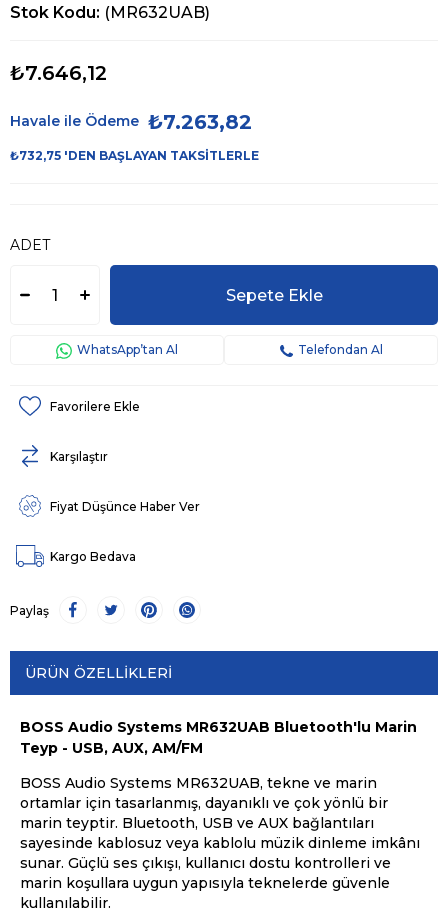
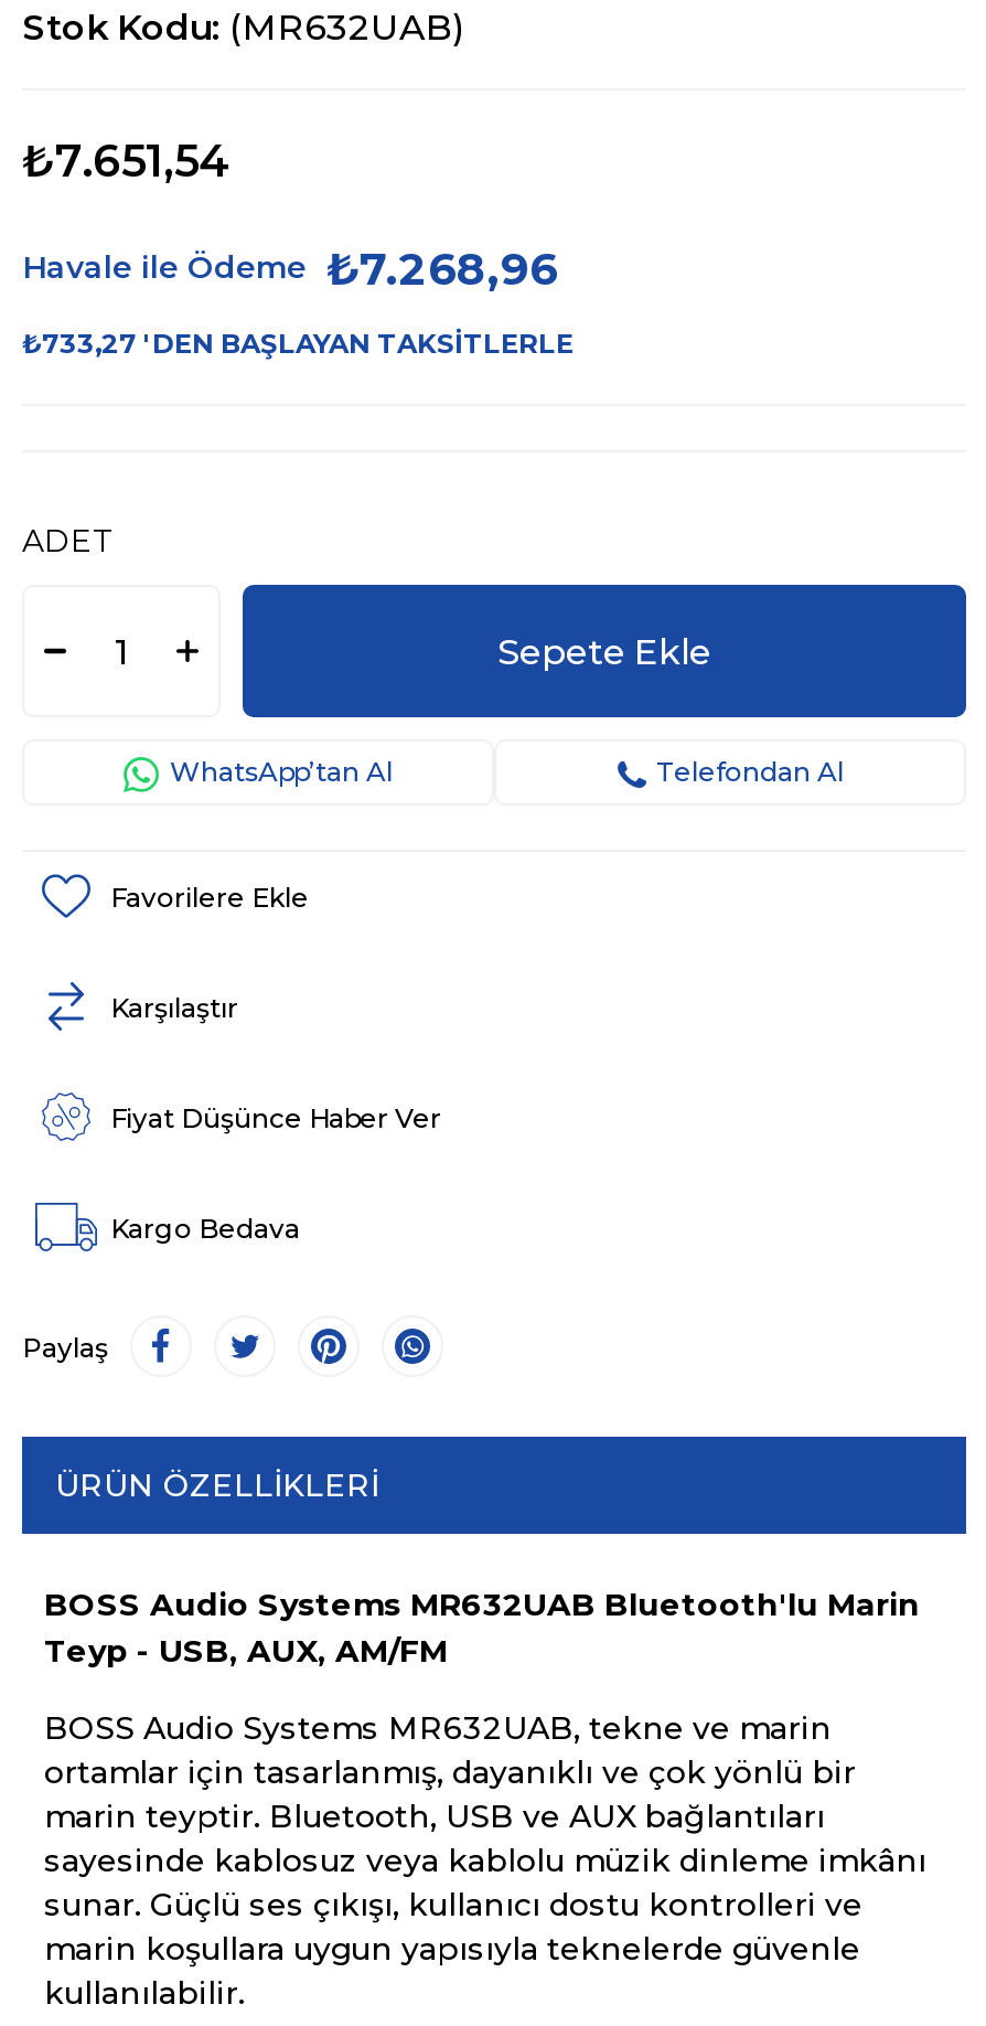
[10,61,107,85] ₺7.646,12 -> [22,135,229,188] ₺7.651,54
[10,110,252,134] Havale ile Ödeme ₺7.263,82 -> [22,244,558,297] Havale ile Ödeme ₺7.268,96
[10,148,259,163] ₺732,75 'DEN BAŞLAYAN TAKSITLERLE -> [22,328,574,361] ₺733,27 'DEN BAŞLAYAN TAKSITLERLE

